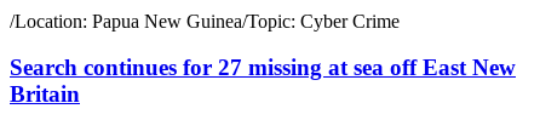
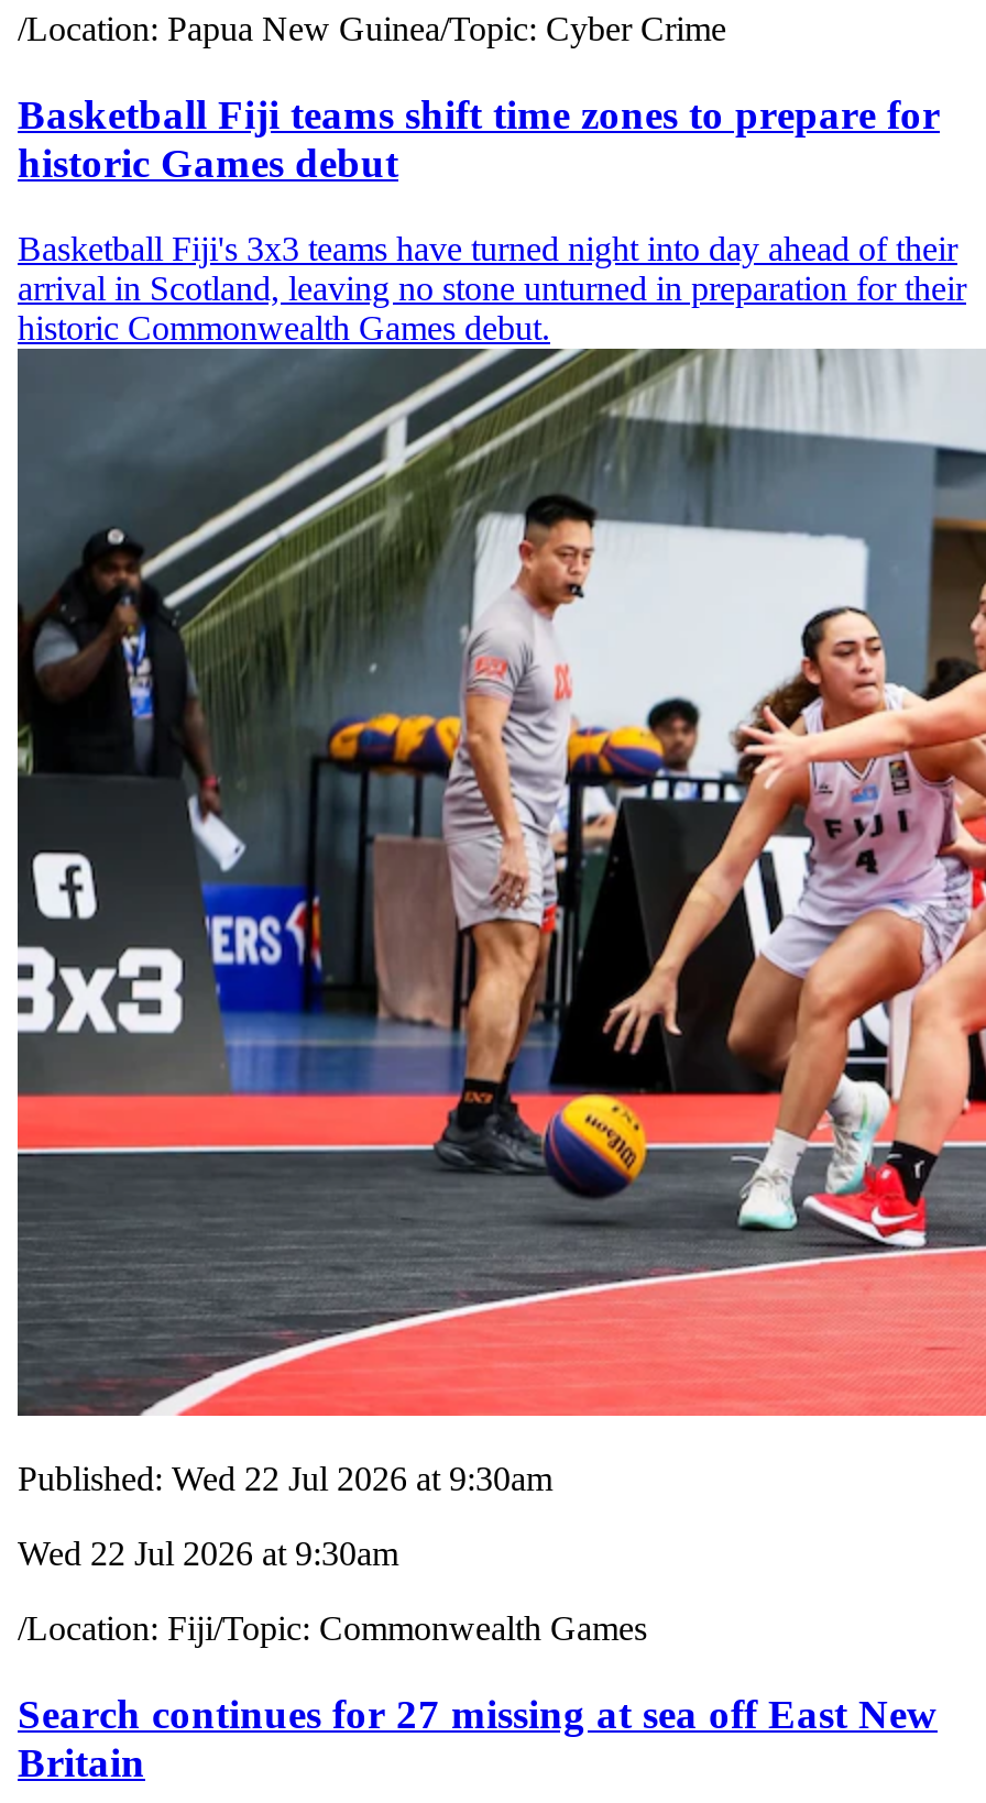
none -> [15,92,979,1418] [image] | Basketball Fiji teams shift time zones to prepare for | historic Games debut | Basketball Fiji's 3x3 teams have turned night into day ahead of their | arrival in Scotland, leaving no stone unturned in preparation for their | historic Commonwealth Games debut.
none -> [18,1460,647,1647] Published: Wed 22 Jul 2026 at 9:30am | Wed 22 Jul 2026 at 9:30am | /Location: Fiji/Topic: Commonwealth Games

